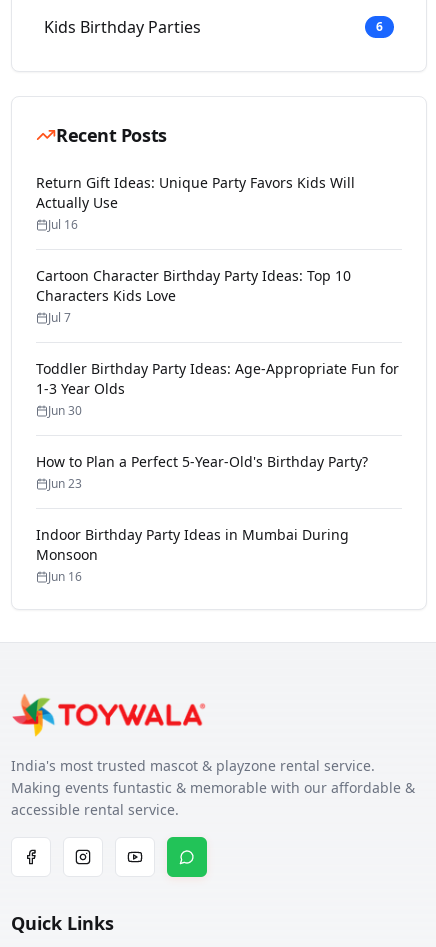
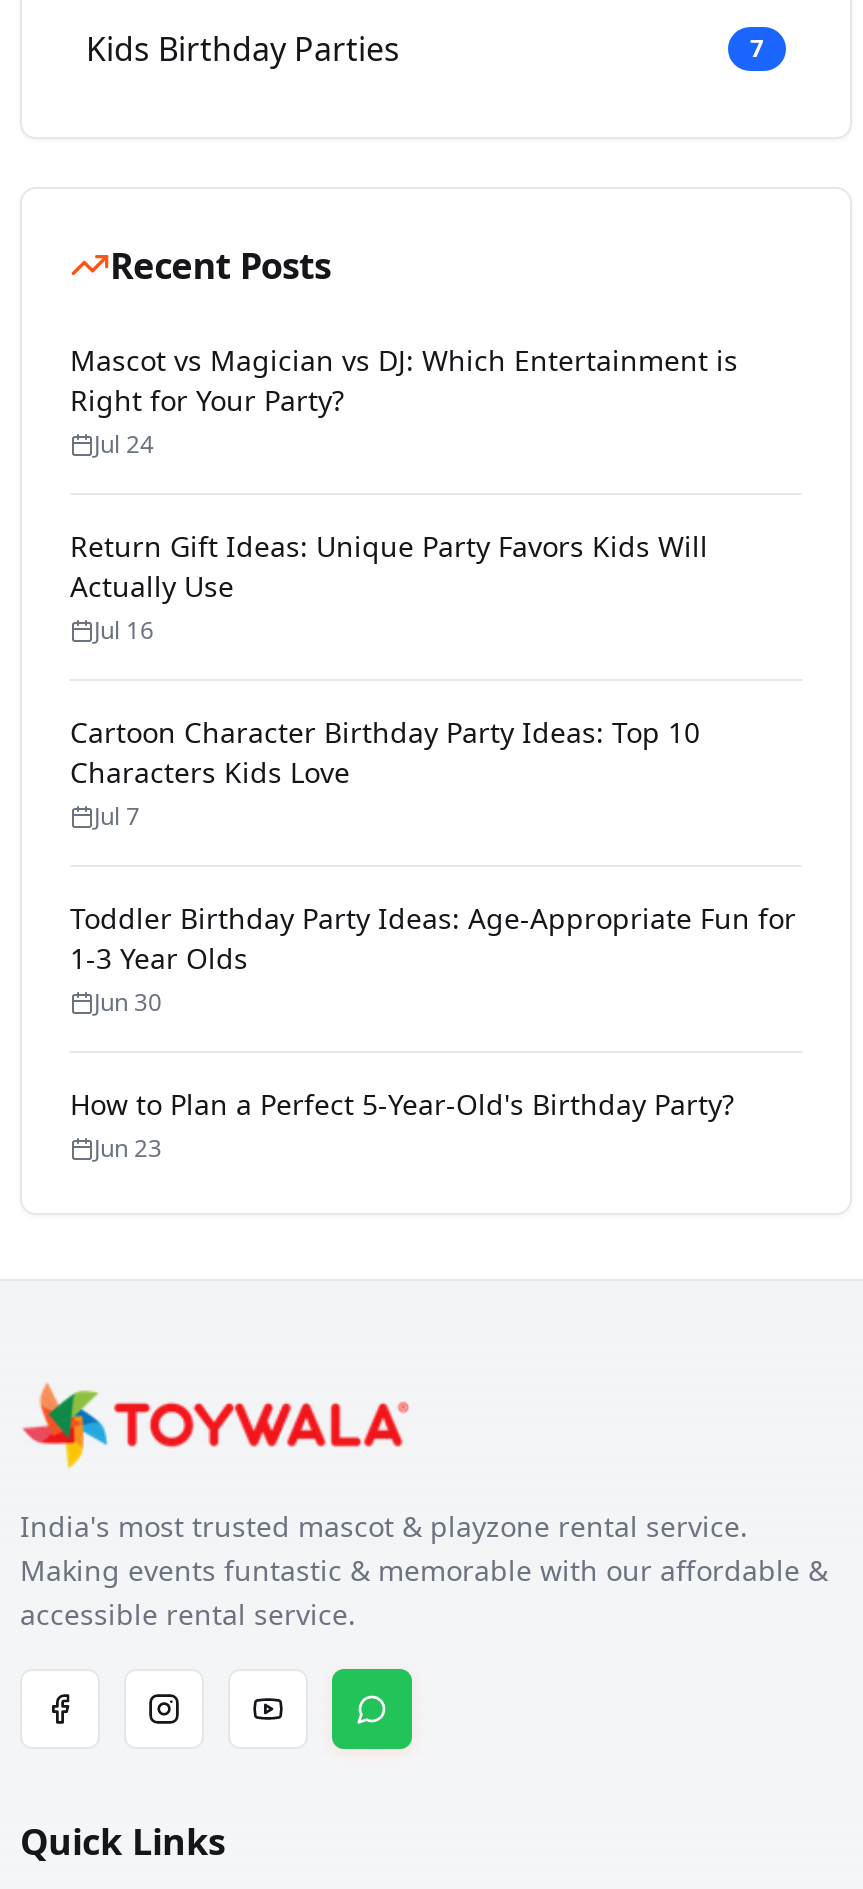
[376,18,383,35] 6 -> [750,32,764,66] 7
none -> [70,342,738,462] Mascot vs Magician vs DJ: Which Entertainment is | Right for Your Party? | Jul 24
moved [36,173,399,492] -> [70,528,796,1166]: Return Gift Ideas: Unique Party Favors Kids Will | Actually Use | Jul 16 | ... | How to Plan a Perfect 5-Year-Old's Birthday Party? | Jun 23
[36,525,349,585] Indoor Birthday Party Ideas in Mumbai During | Monsoon | Jun 16 -> none

